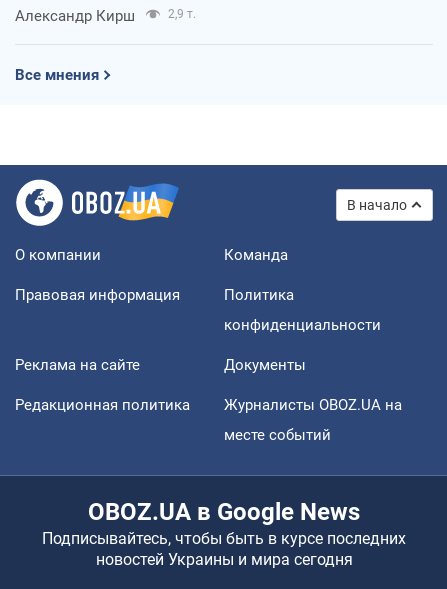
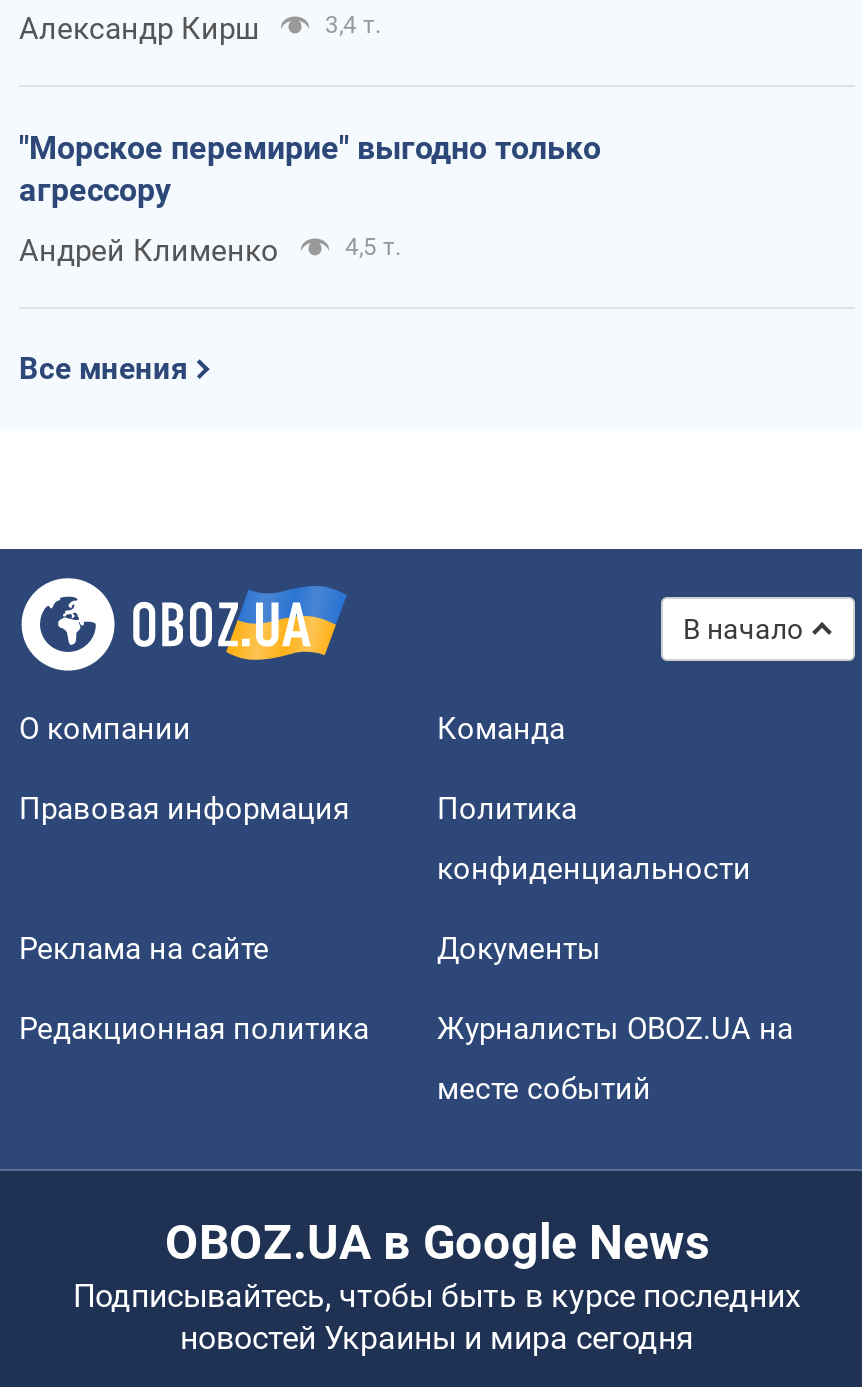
[168,7,196,21] 2,9 т. -> [19,10,601,268] 3,4 т. | "Морское перемирие" выгодно только | агрессору | Андрей Клименко | 4,5 т.

